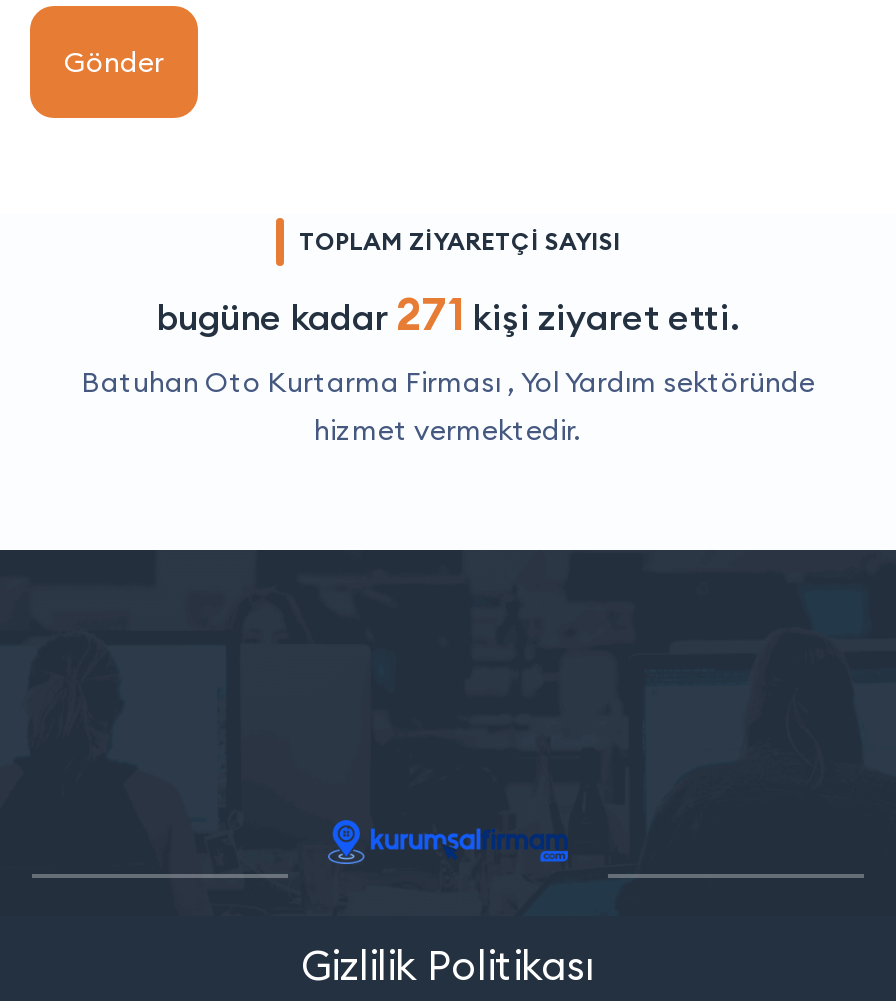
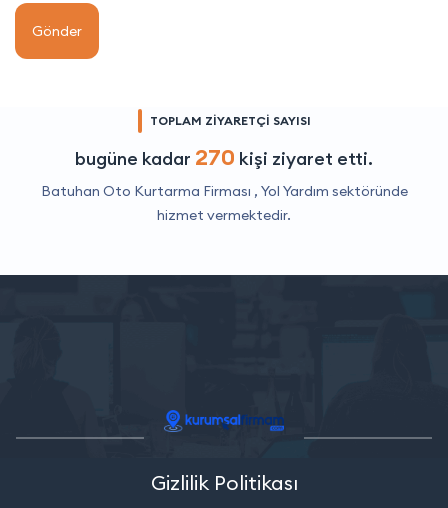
[156,286,740,342] bugüne kadar 271 kişi ziyaret etti. -> [75,143,373,171] bugüne kadar 270 kişi ziyaret etti.

